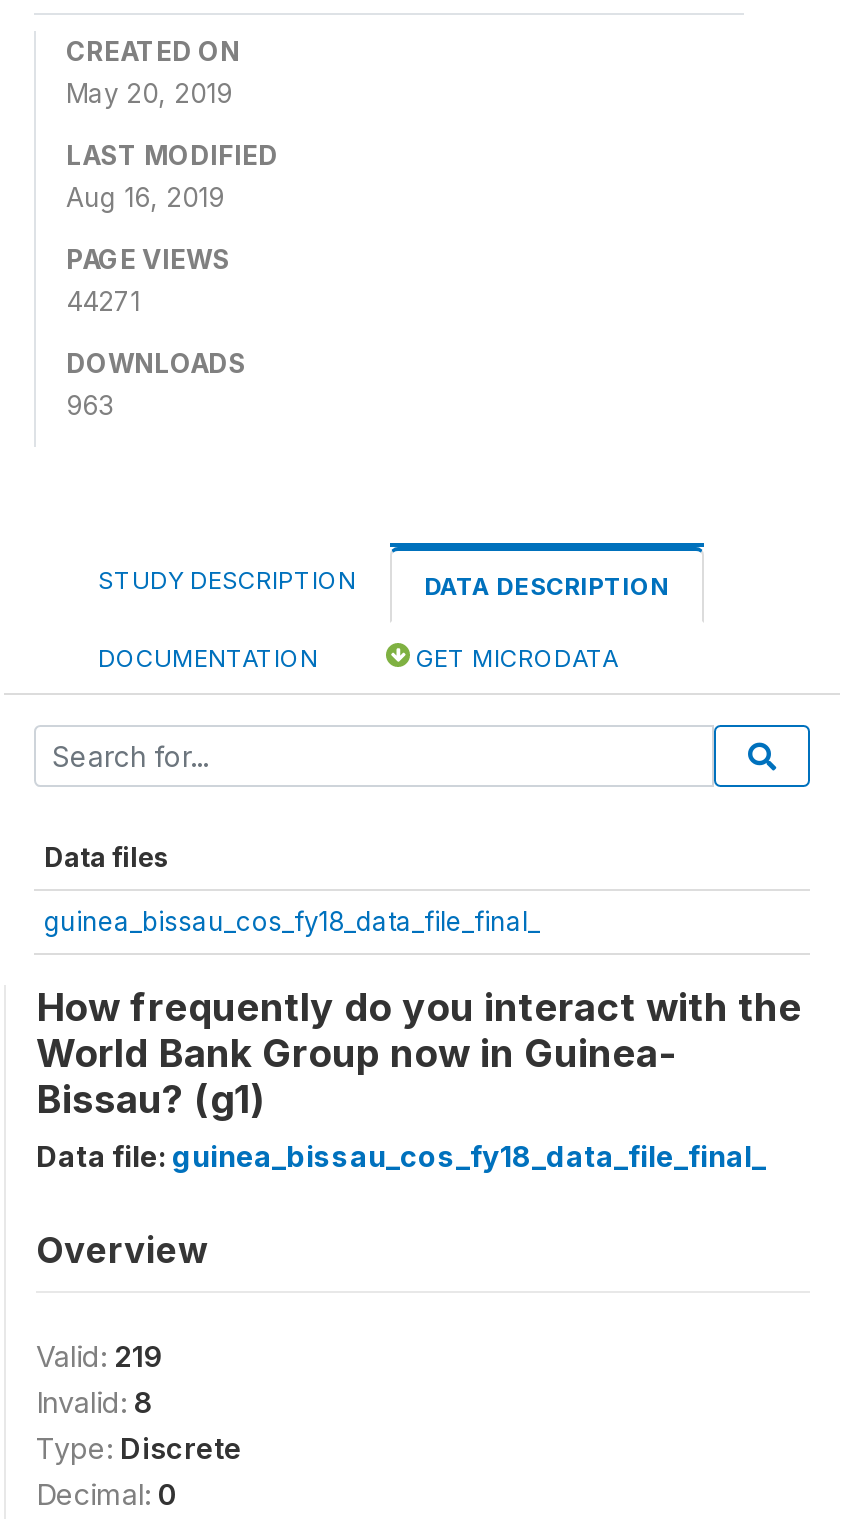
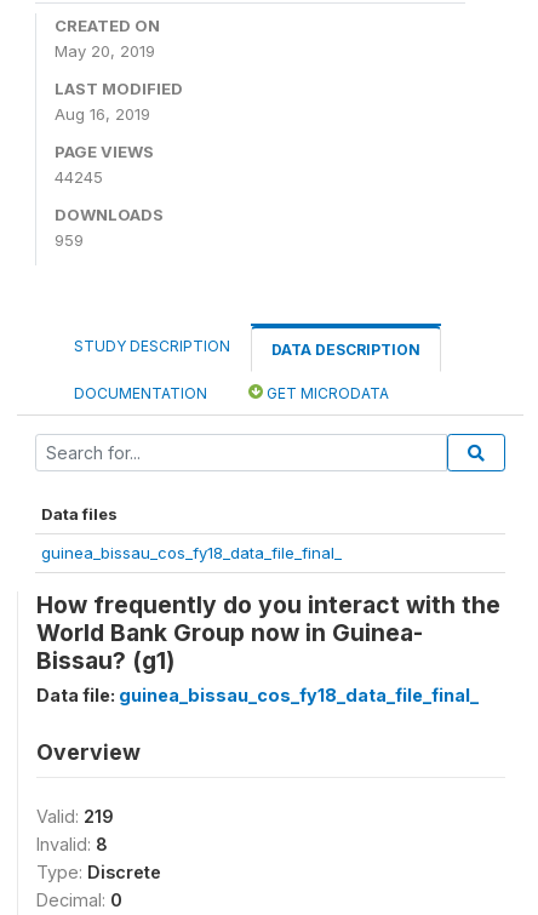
[66,284,140,316] 44271 -> [55,167,103,186] 44245
[66,388,114,420] 963 -> [55,230,84,249] 959

